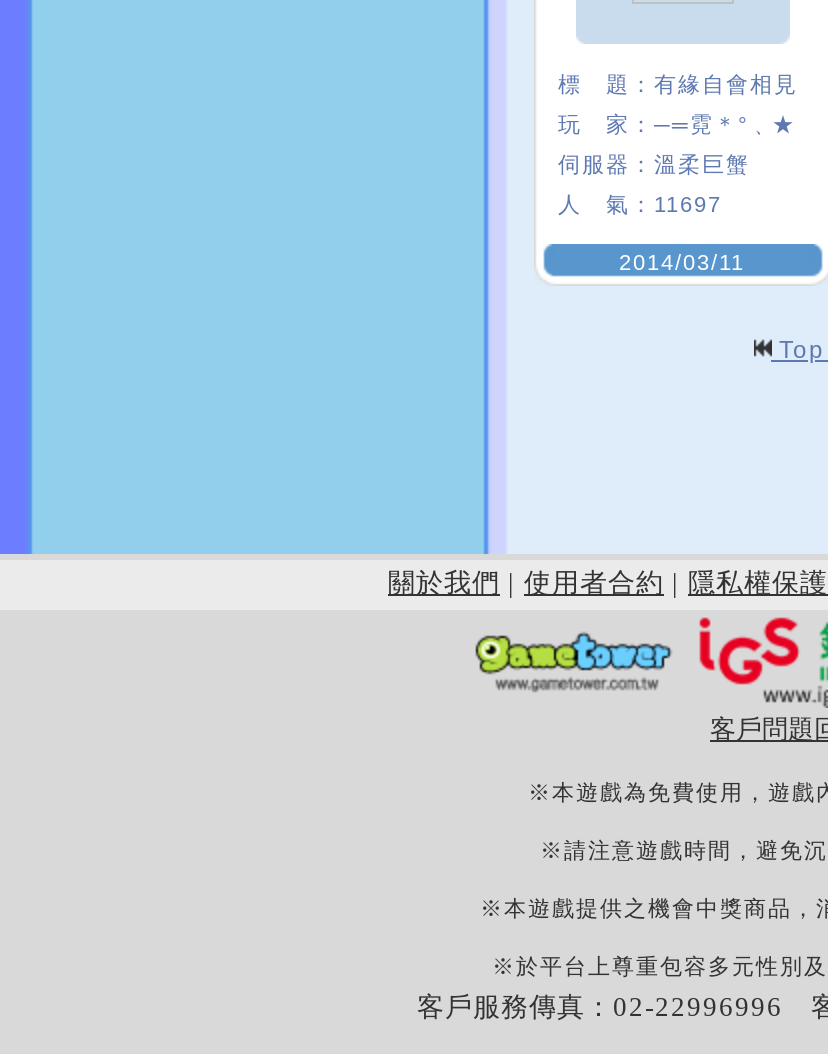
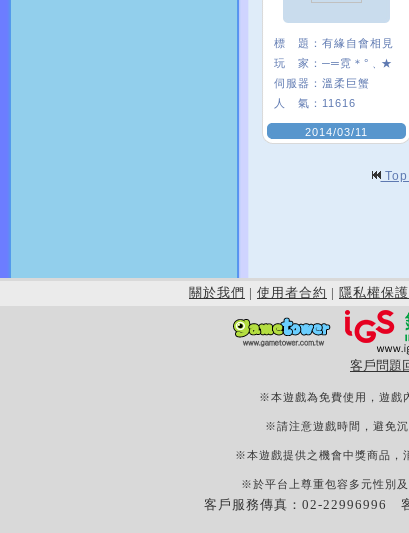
[558,192,722,216] 人 氣：11697 -> [274,97,356,109] 人 氣：11616

